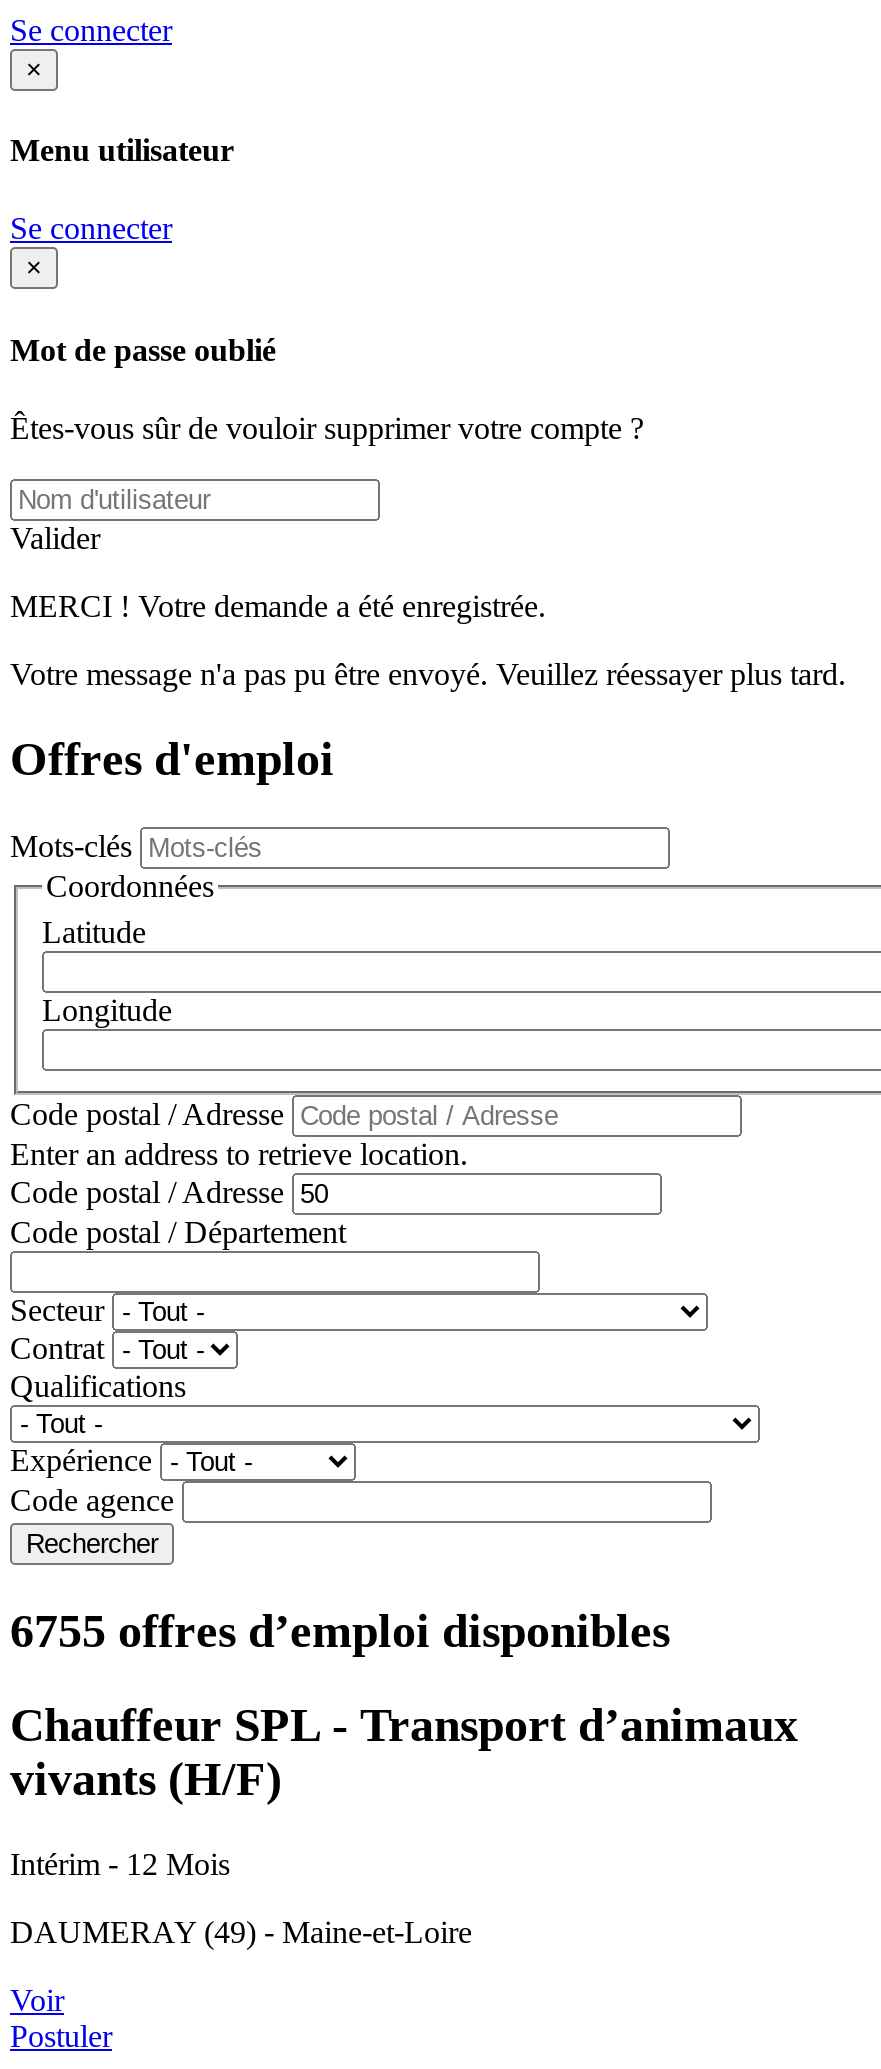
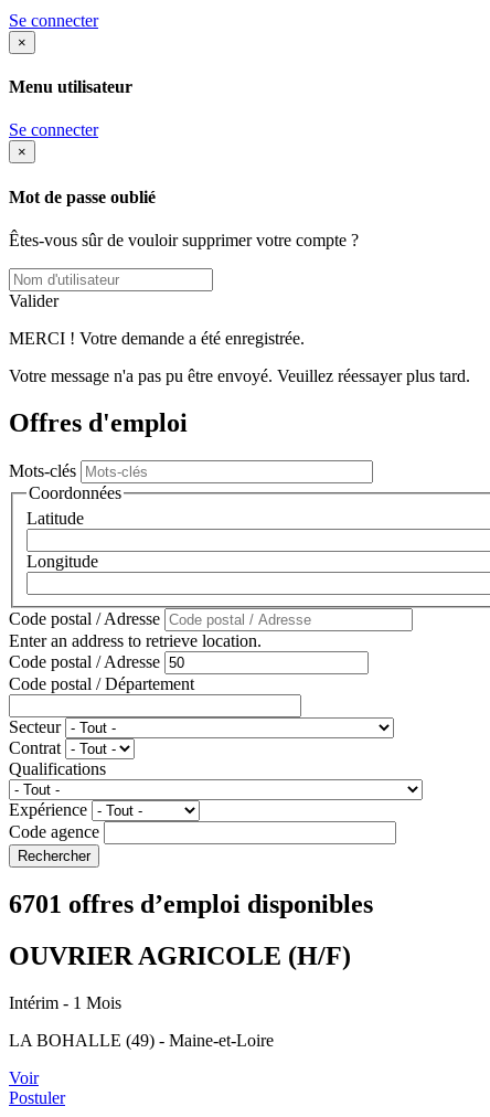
[10,1605,670,1657] 6755 offres d’emploi disponibles -> [9,890,373,919] 6701 offres d’emploi disponibles
[10,1699,798,1805] Chauffeur SPL - Transport d’animaux | vivants (H/F) -> [9,942,351,970] OUVRIER AGRICOLE (H/F)
[10,1847,230,1881] Intérim - 12 Mois -> [9,993,121,1012] Intérim - 1 Mois
[10,1915,472,1949] DAUMERAY (49) - Maine-et-Loire -> [9,1031,274,1050] LA BOHALLE (49) - Maine-et-Loire

